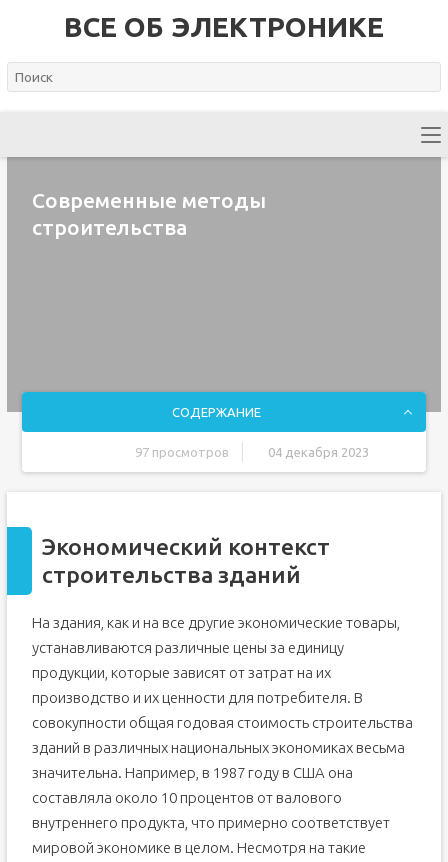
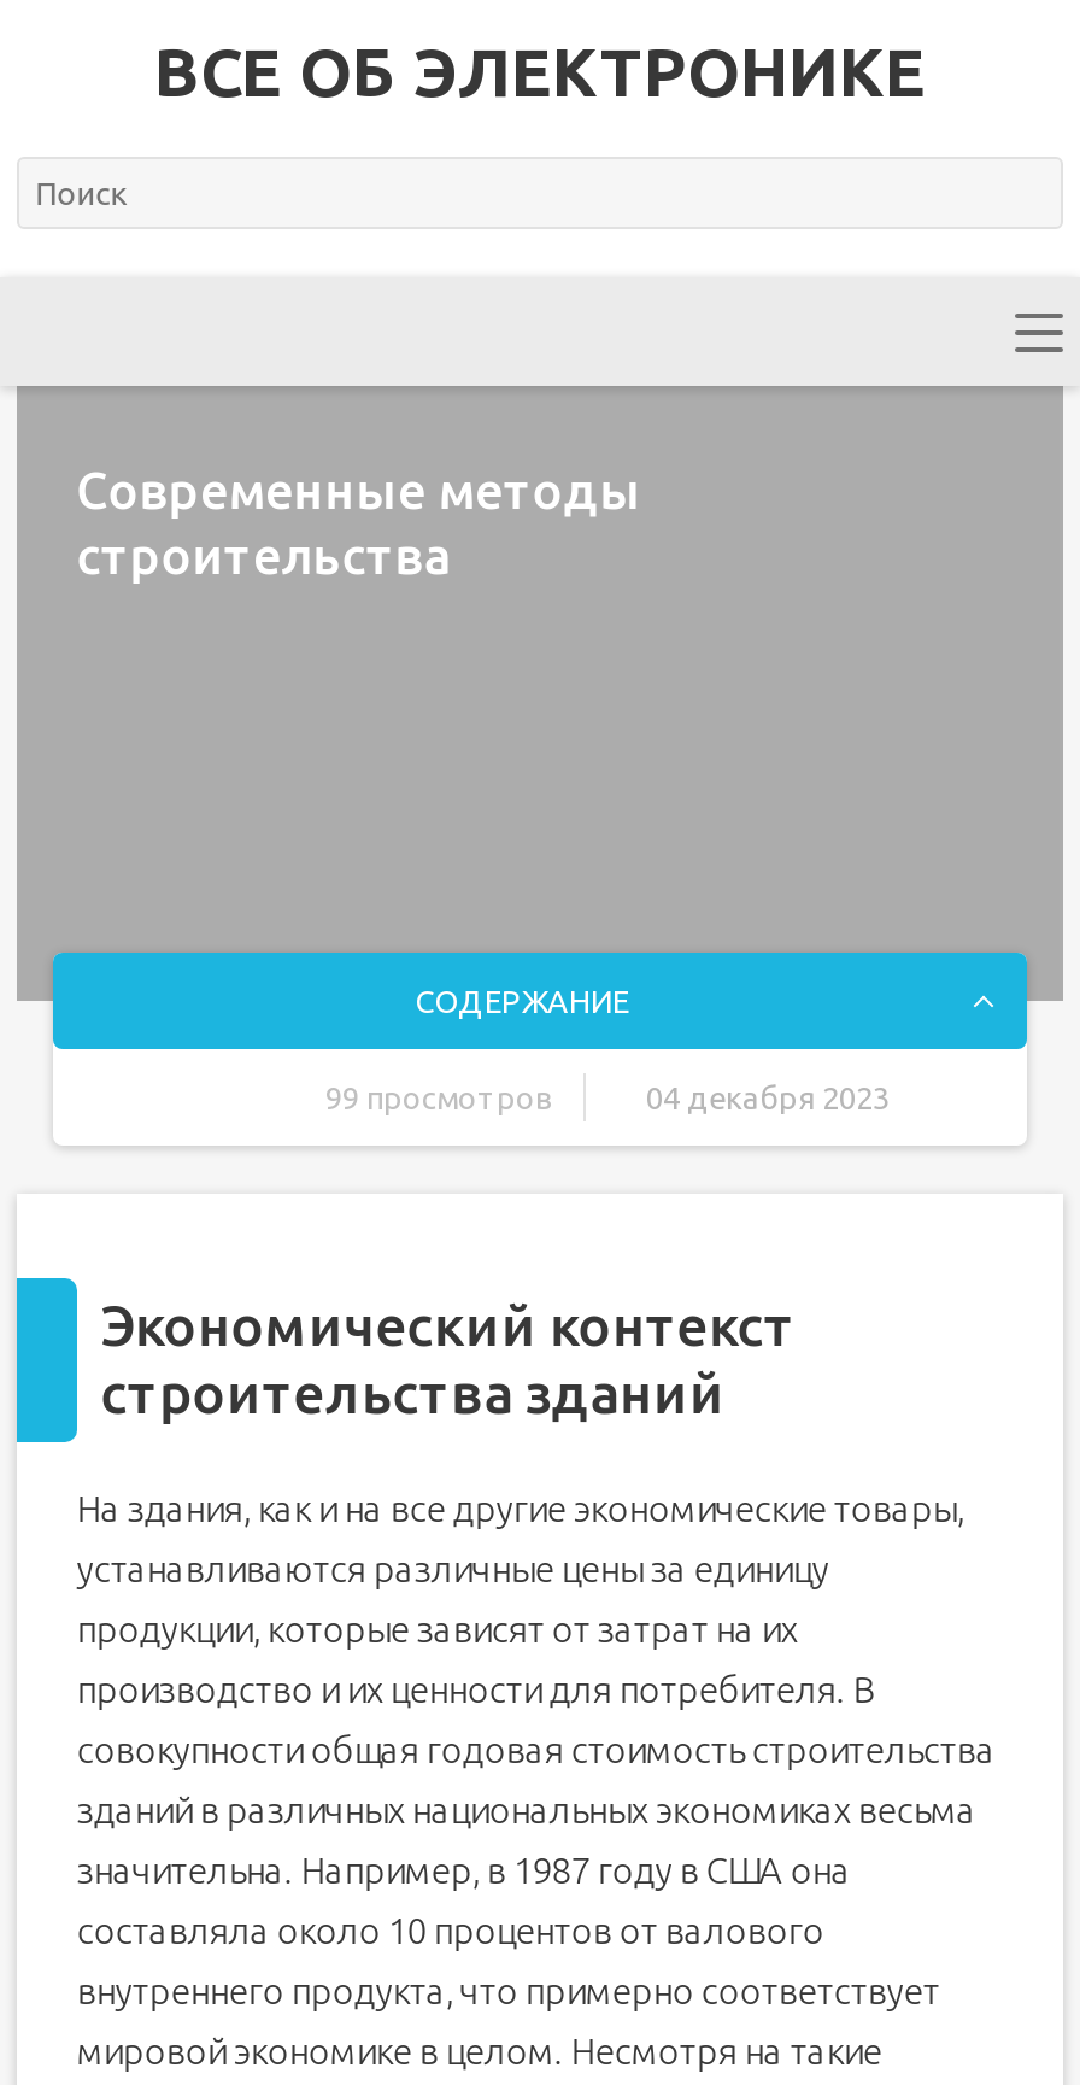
[135,445,229,459] 97 просмотров -> [325,1080,552,1114] 99 просмотров

